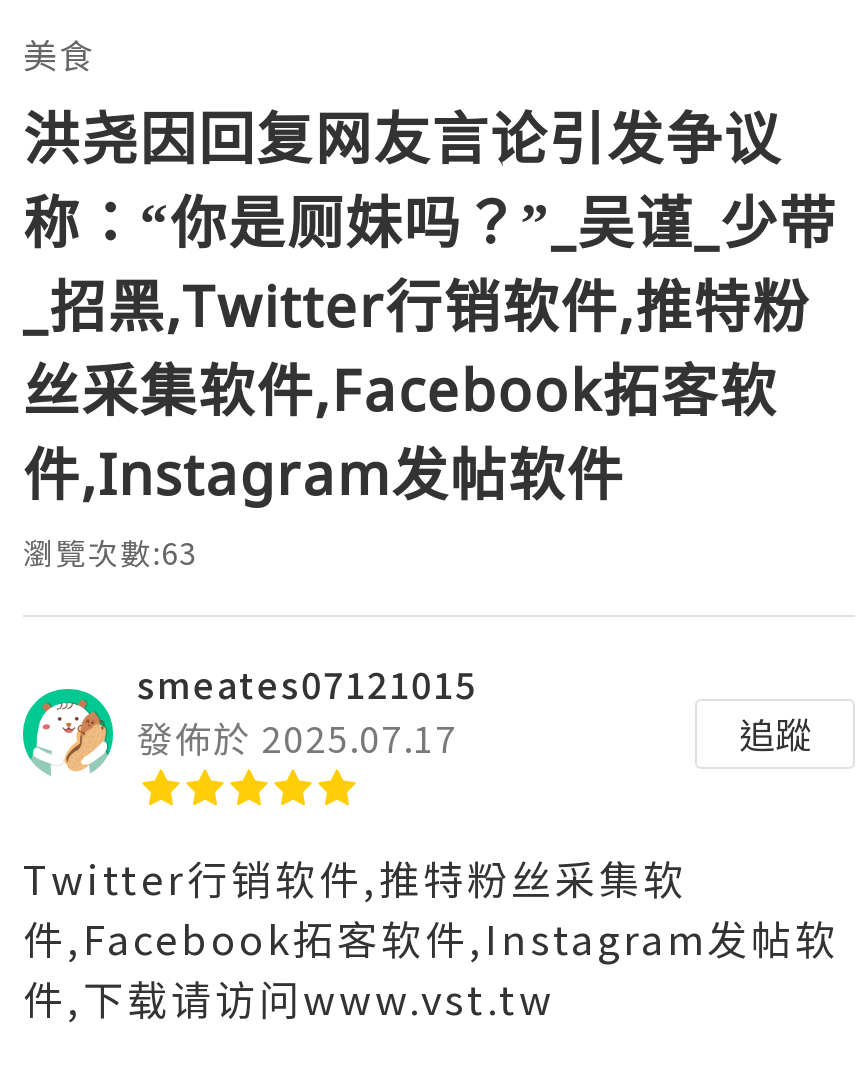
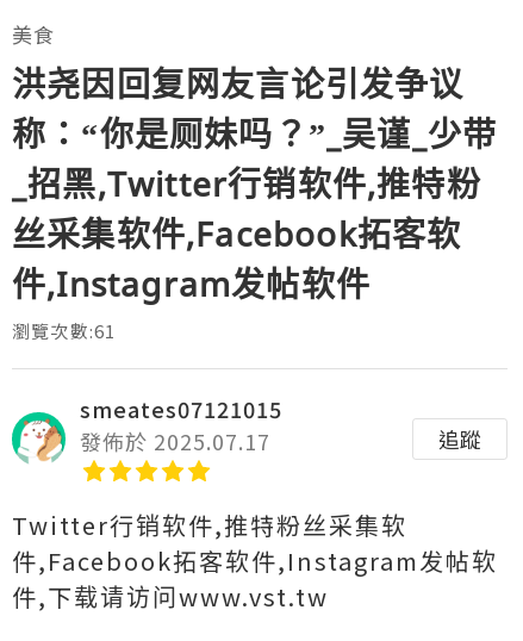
[23,531,198,573] 瀏覽次數:63 -> [12,318,116,343] 瀏覽次數:61

